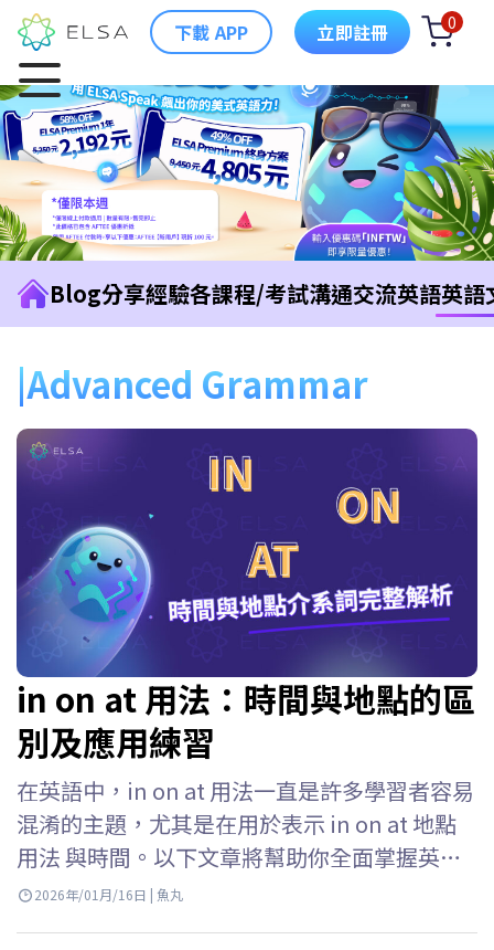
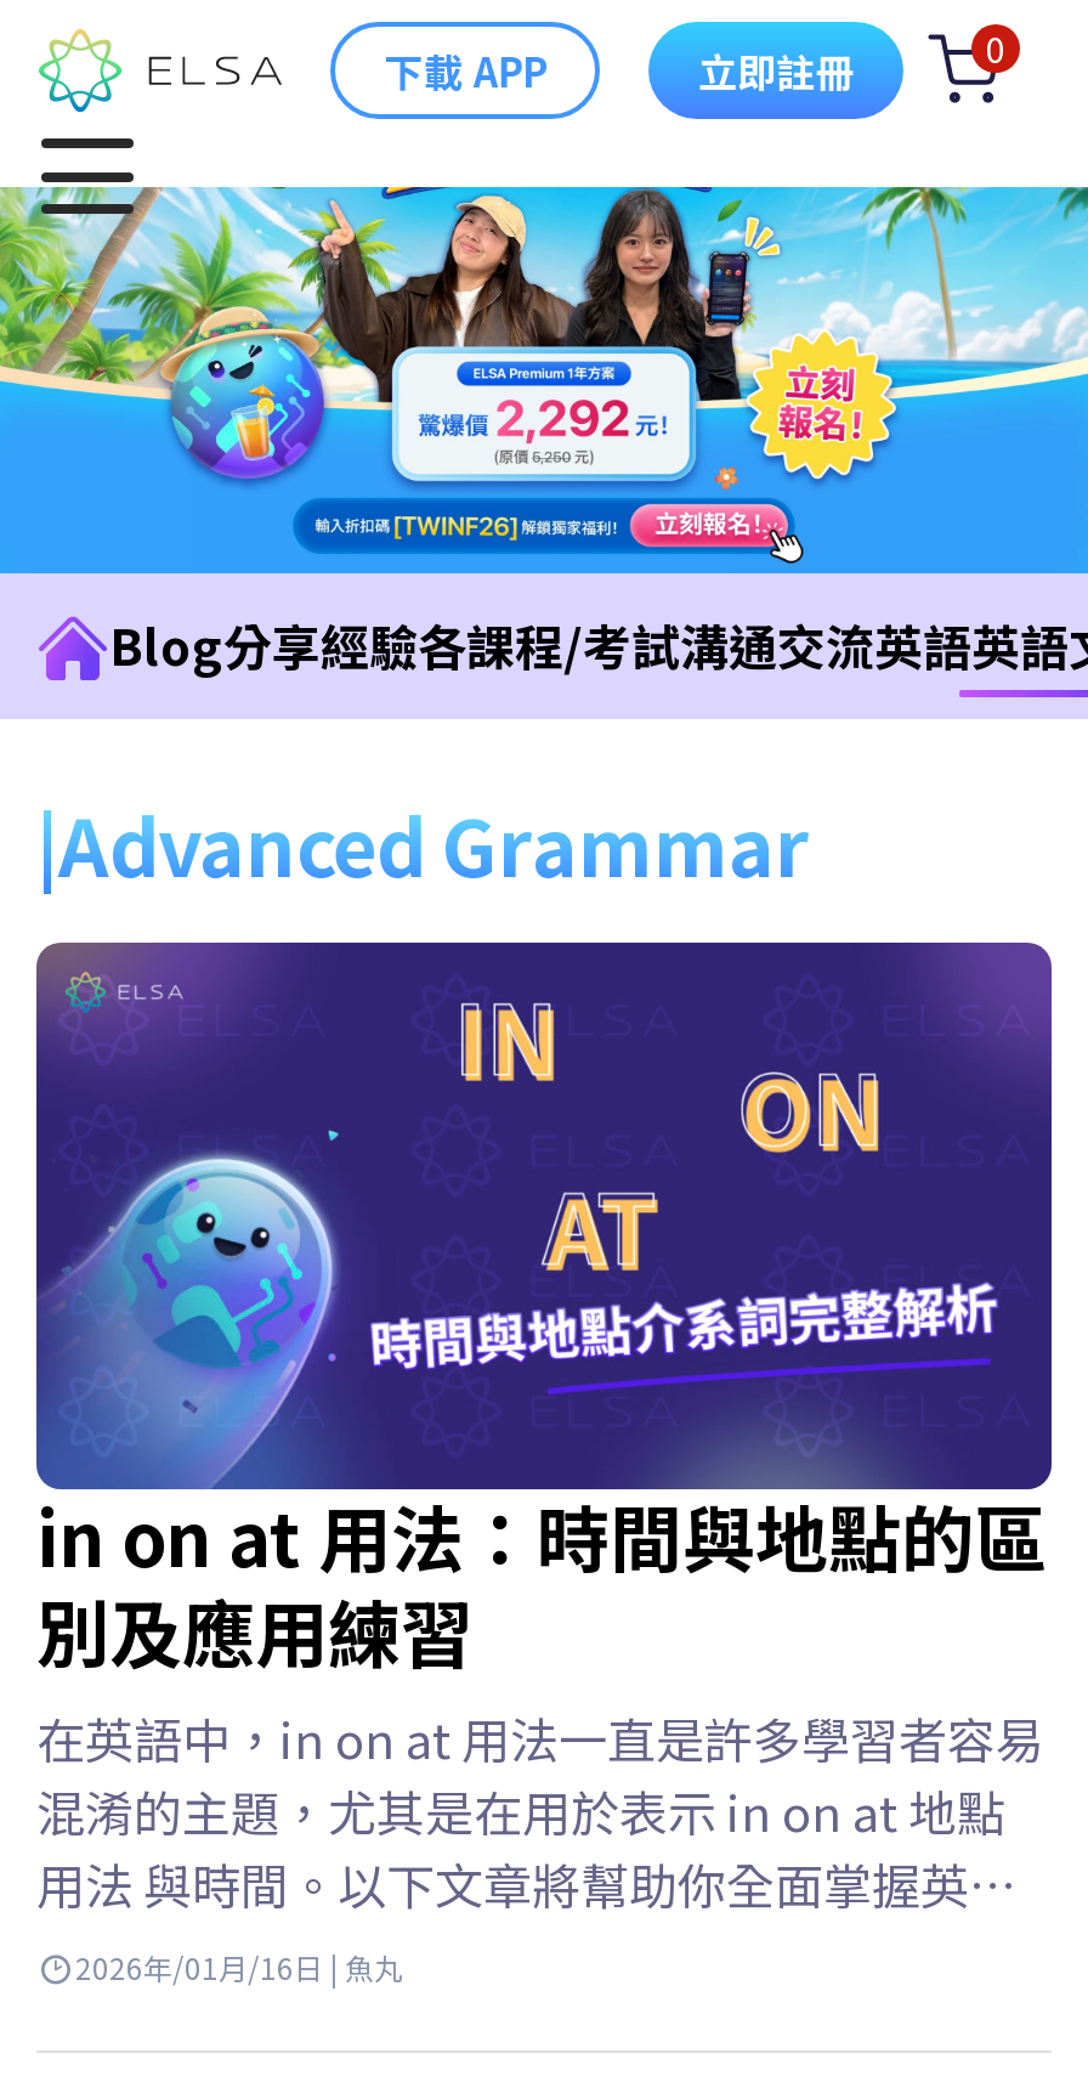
[3,84,491,262] [image] -> [7,185,1081,576] [image]

